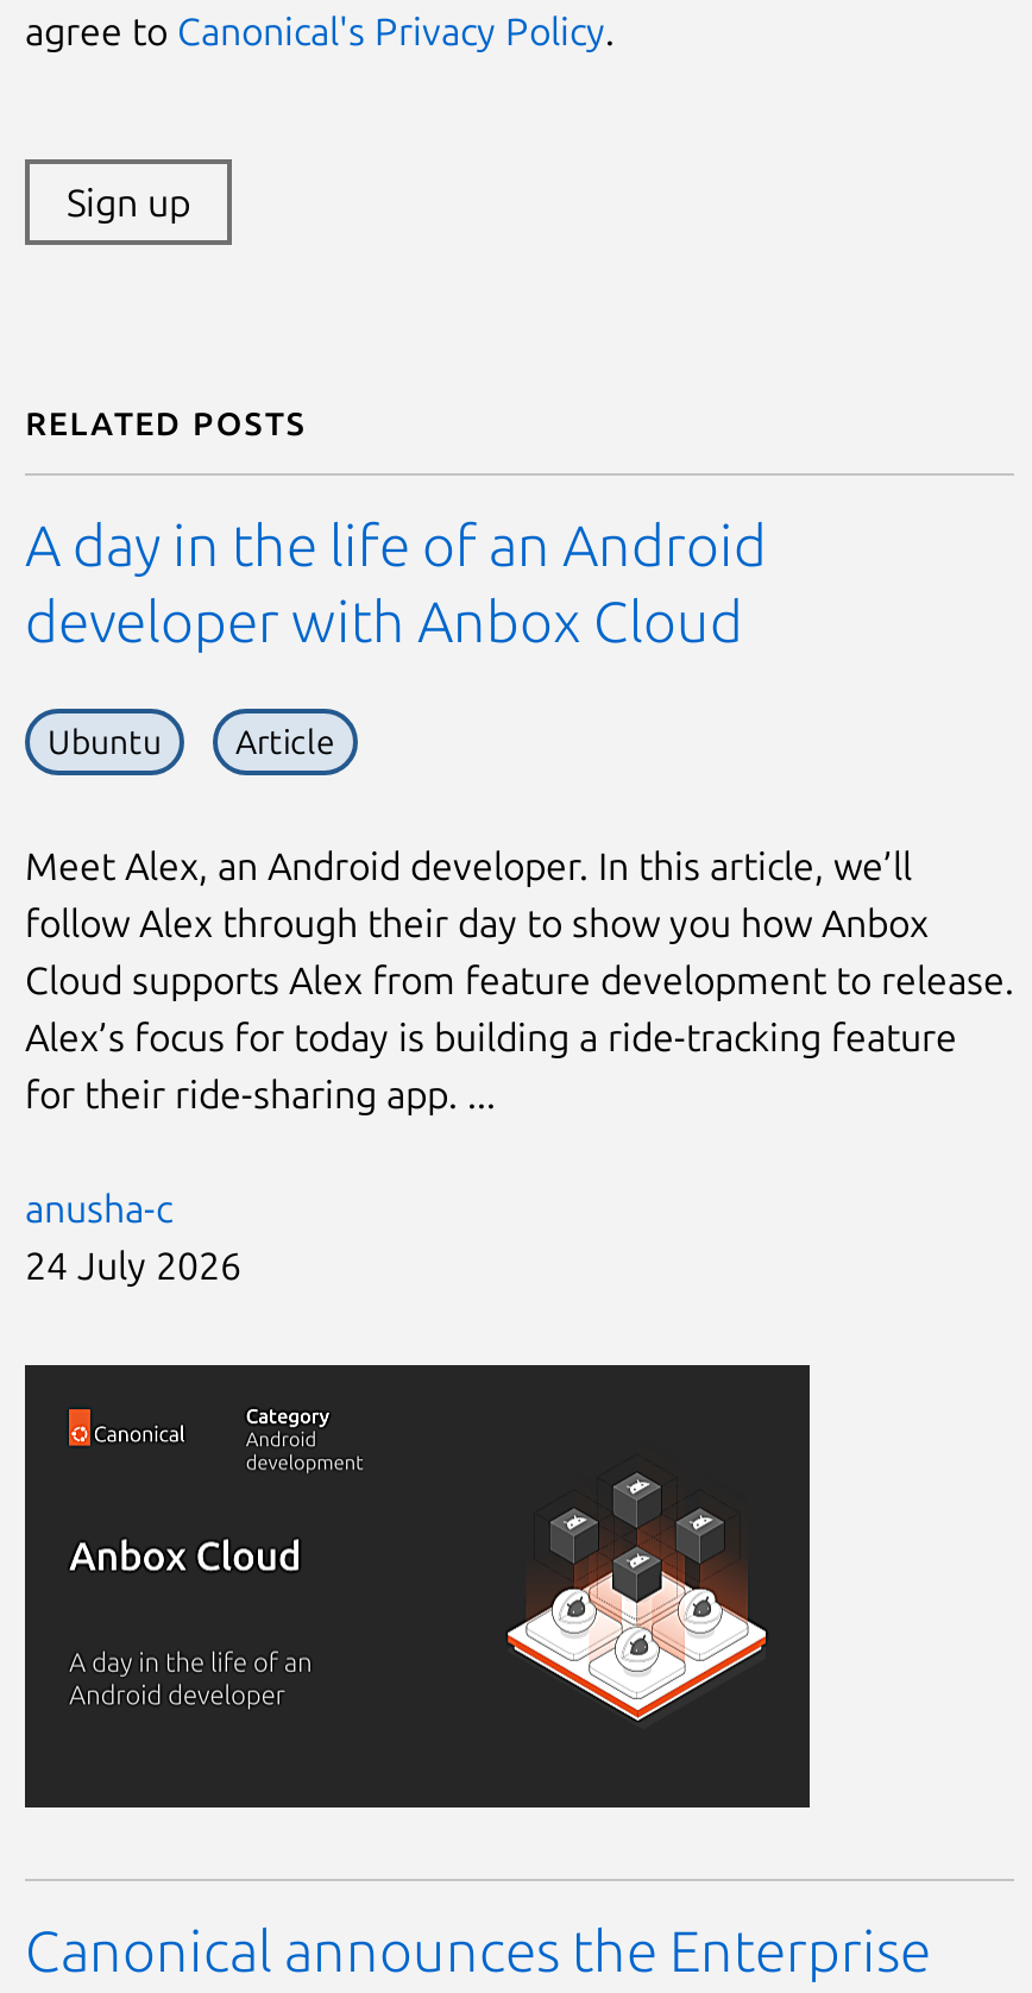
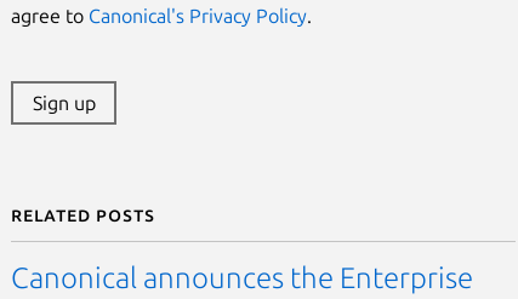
[25,514,1014,1117] A day in the life of an Android | developer with Anbox Cloud | Ubuntu | Article | Meet Alex, an Android developer. In this article, we’ll | follow Alex through their day to show you how Anbox | Cloud supports Alex from feature development to release. | Alex’s focus for today is building a ride-tracking feature | for their ride-sharing app. ... -> none
[25,1188,241,1288] anusha-c | 24 July 2026 -> none
[23,1363,812,1810] [image] -> none

